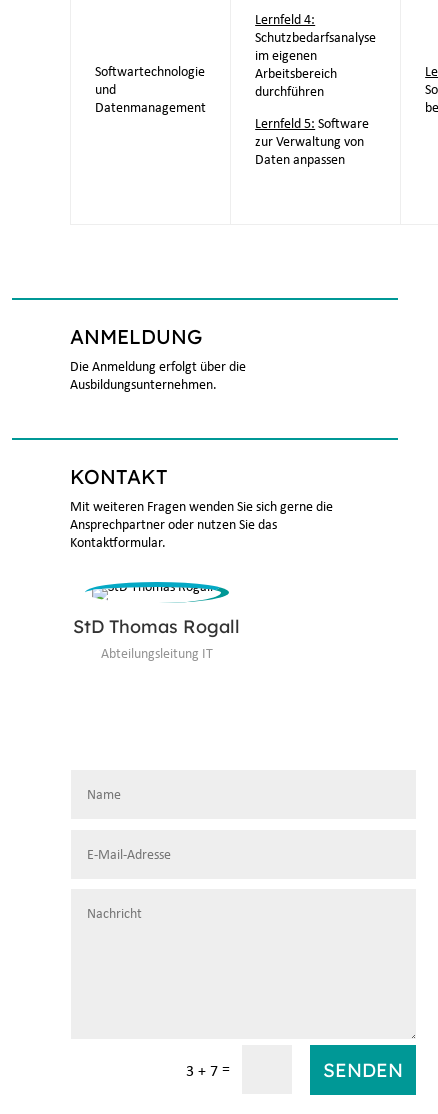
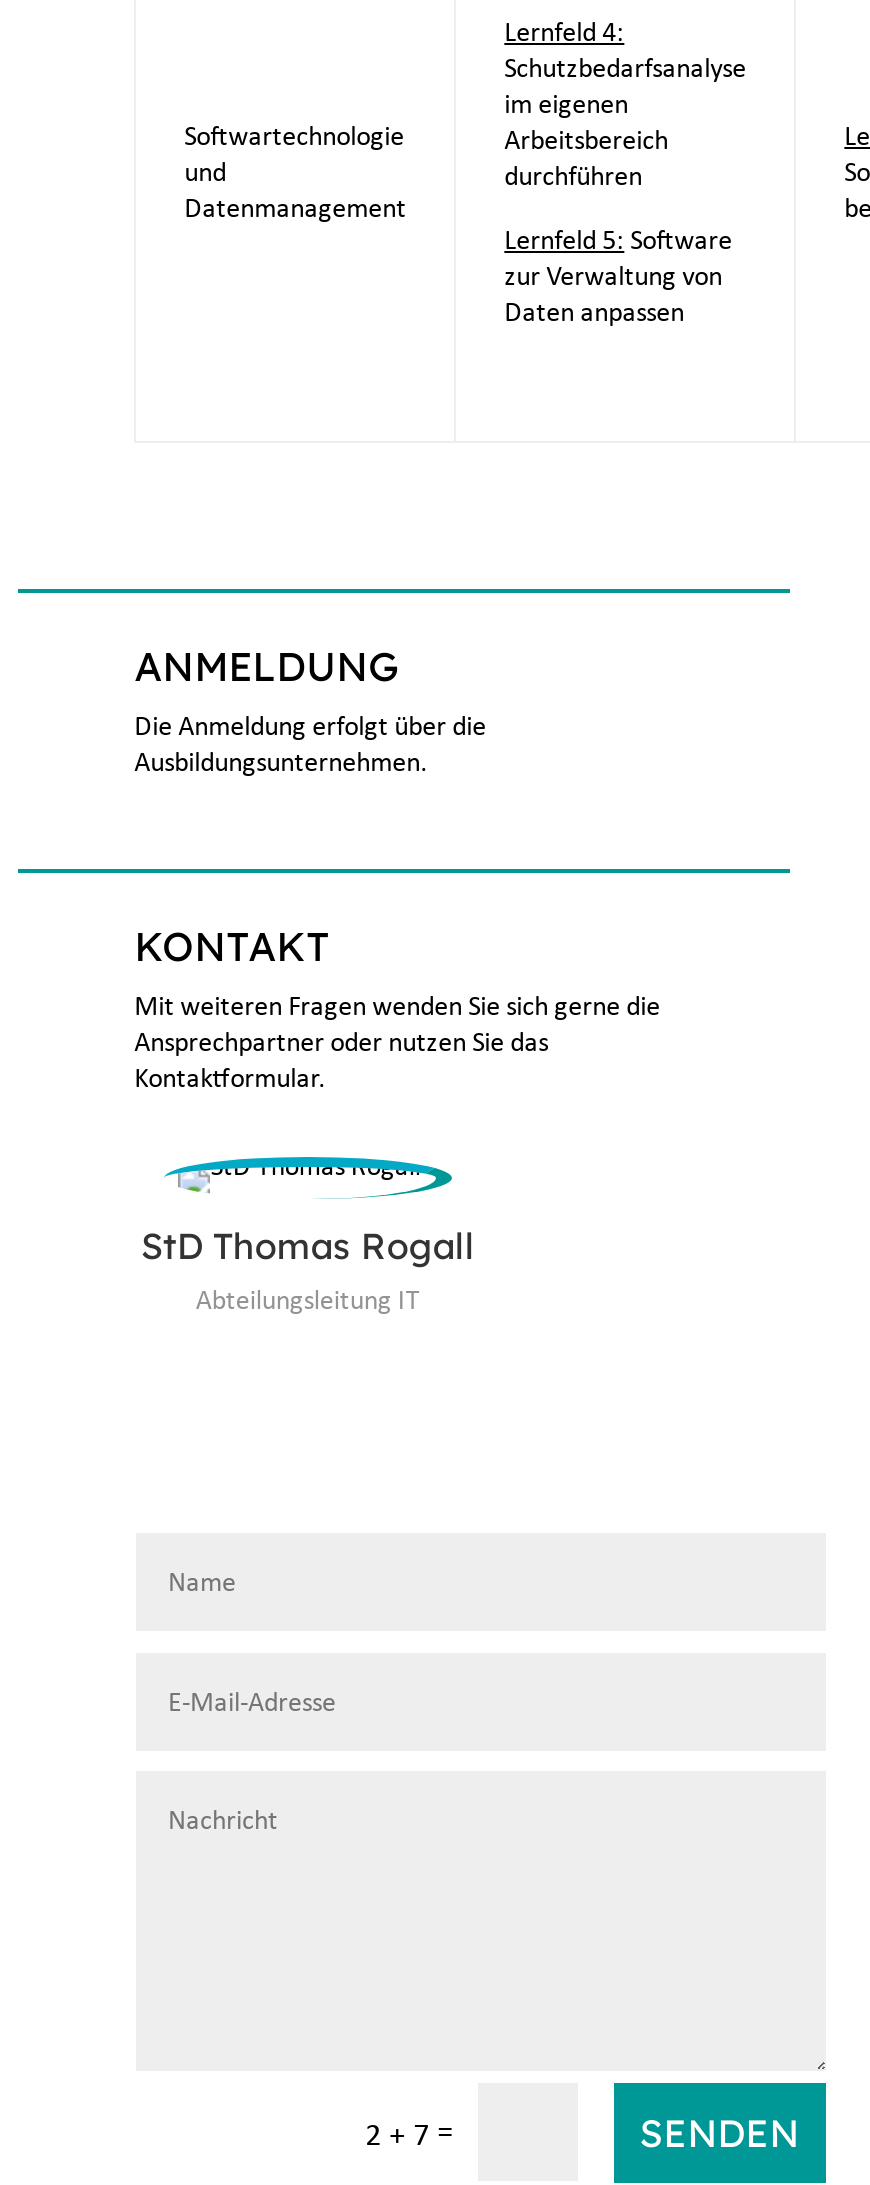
[186,1059,234,1079] 3 + 7 = -> [365,2110,461,2152] 2 + 7 =

